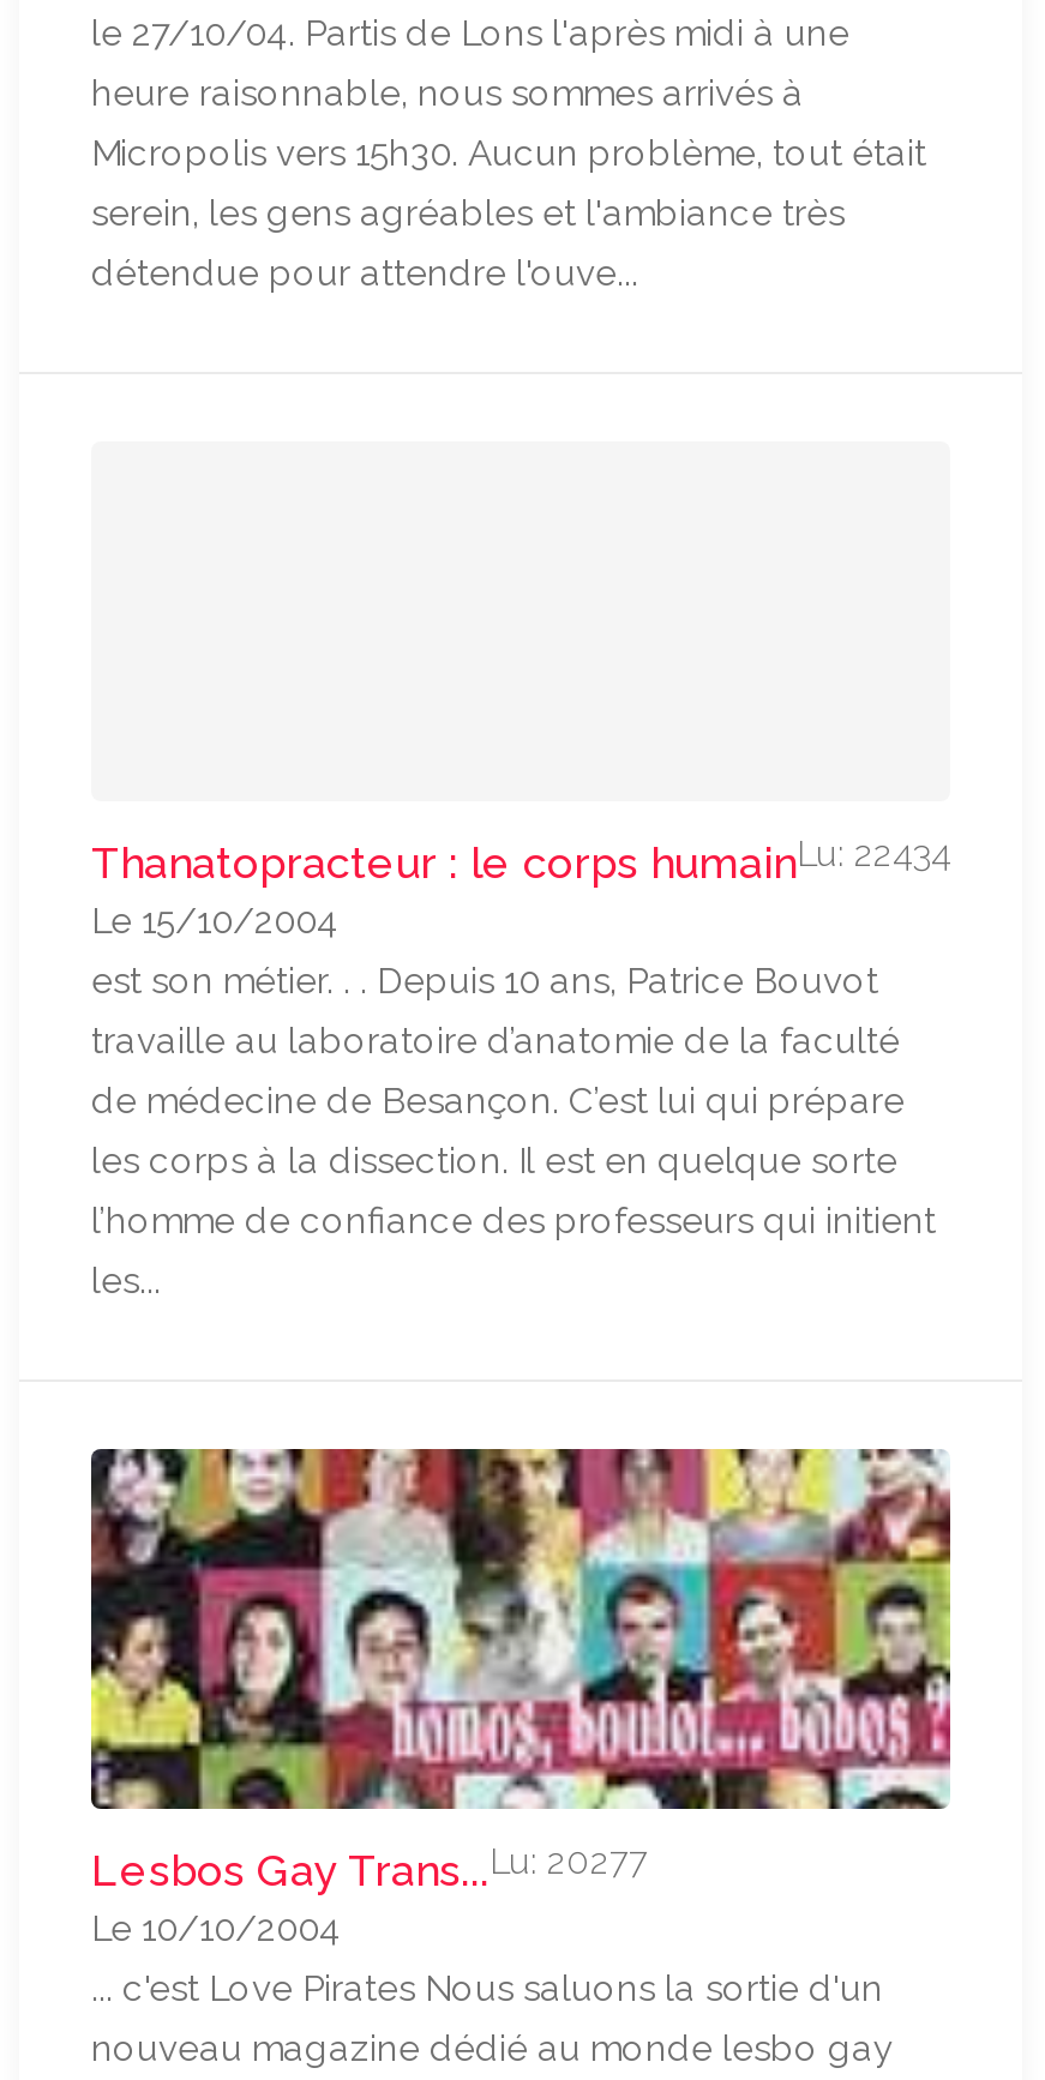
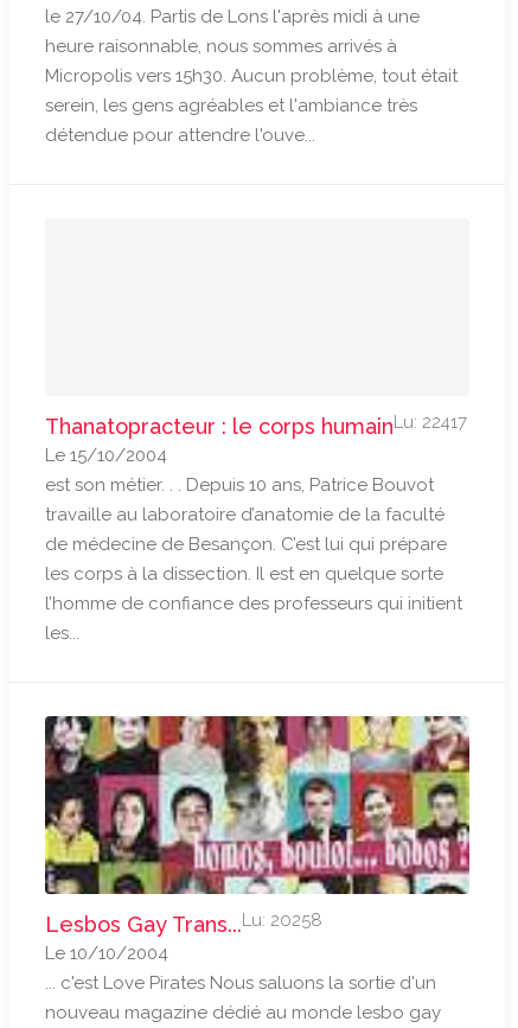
[91,832,950,888] Thanatopracteur : le corps humainLu: 22434 -> [45,411,467,439] Thanatopracteur : le corps humainLu: 22417
[91,1840,648,1895] Lesbos Gay Trans...Lu: 20277 -> [45,909,322,937] Lesbos Gay Trans...Lu: 20258

